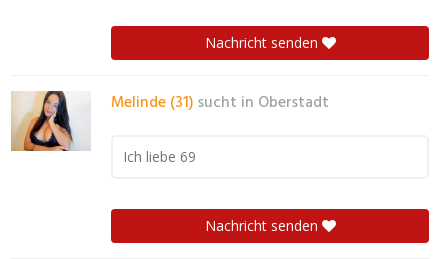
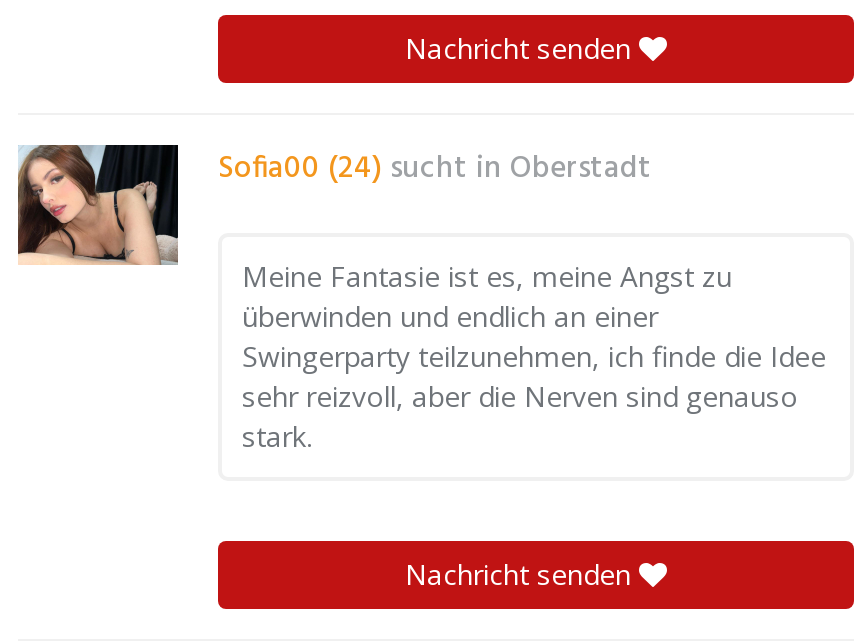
[11,90,329,152] [image] | Melinde (31) sucht in Oberstadt -> [18,143,652,265] [image] | Sofia00 (24) sucht in Oberstadt
[123,147,196,166] Ich liebe 69 -> [242,257,826,455] Meine Fantasie ist es, meine Angst zu | überwinden und endlich an einer | Swingerparty teilzunehmen, ich finde die Idee | sehr reizvoll, aber die Nerven sind genauso | stark.

